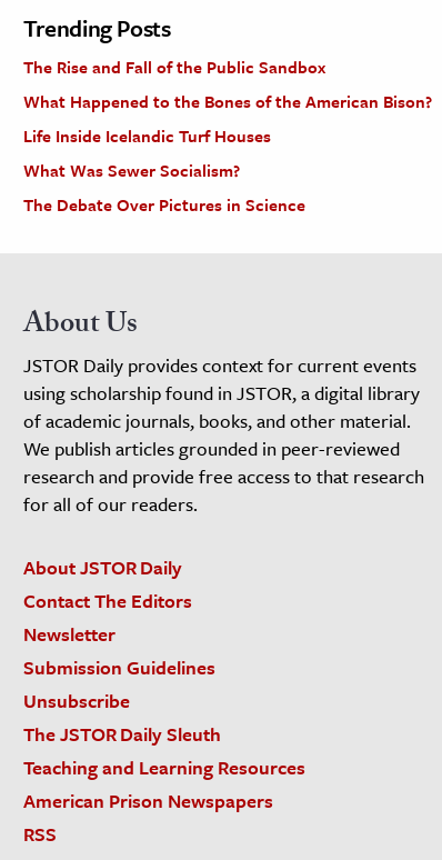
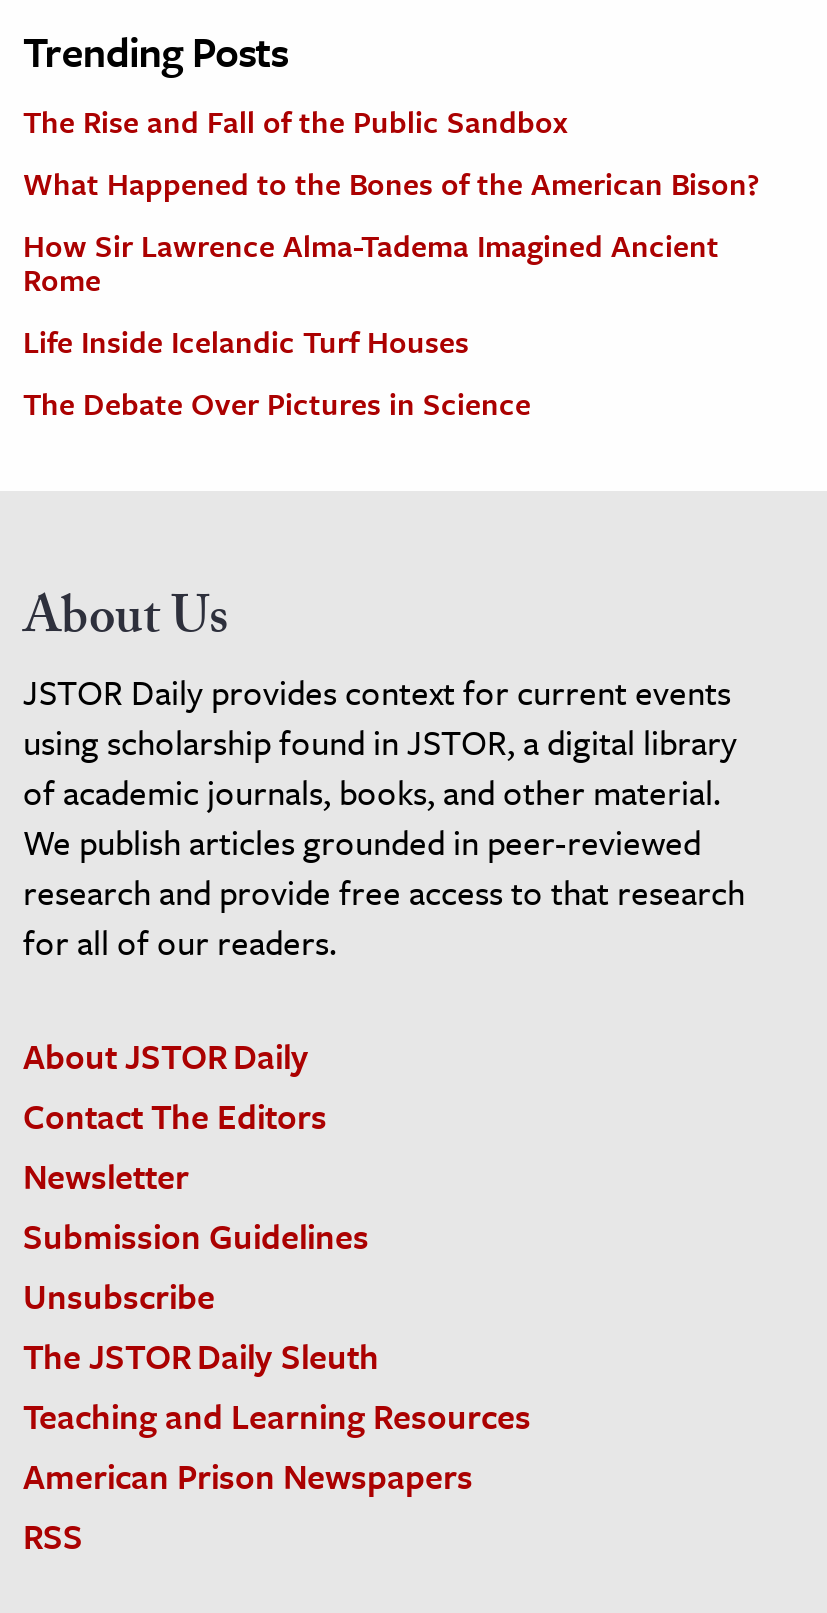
none -> [23,224,719,302] How Sir Lawrence Alma-Tadema Imagined Ancient | Rome
moved [23,123,271,148] -> [23,320,469,364]: Life Inside Icelandic Turf Houses
[23,158,240,182] What Was Sewer Socialism? -> none

